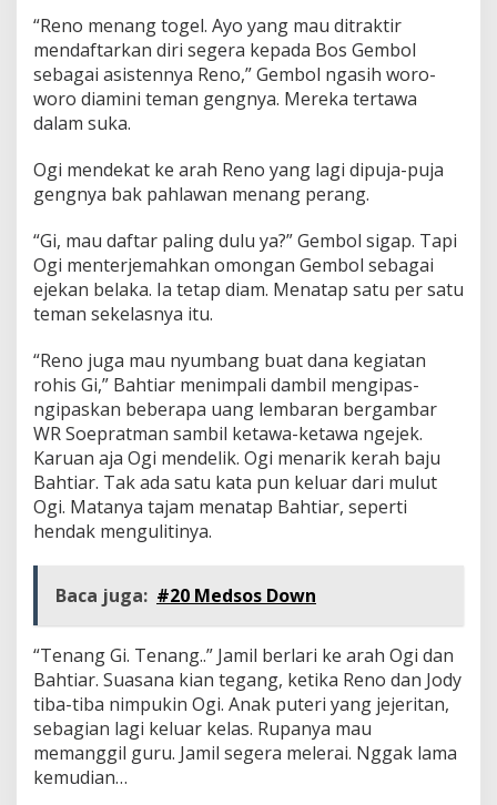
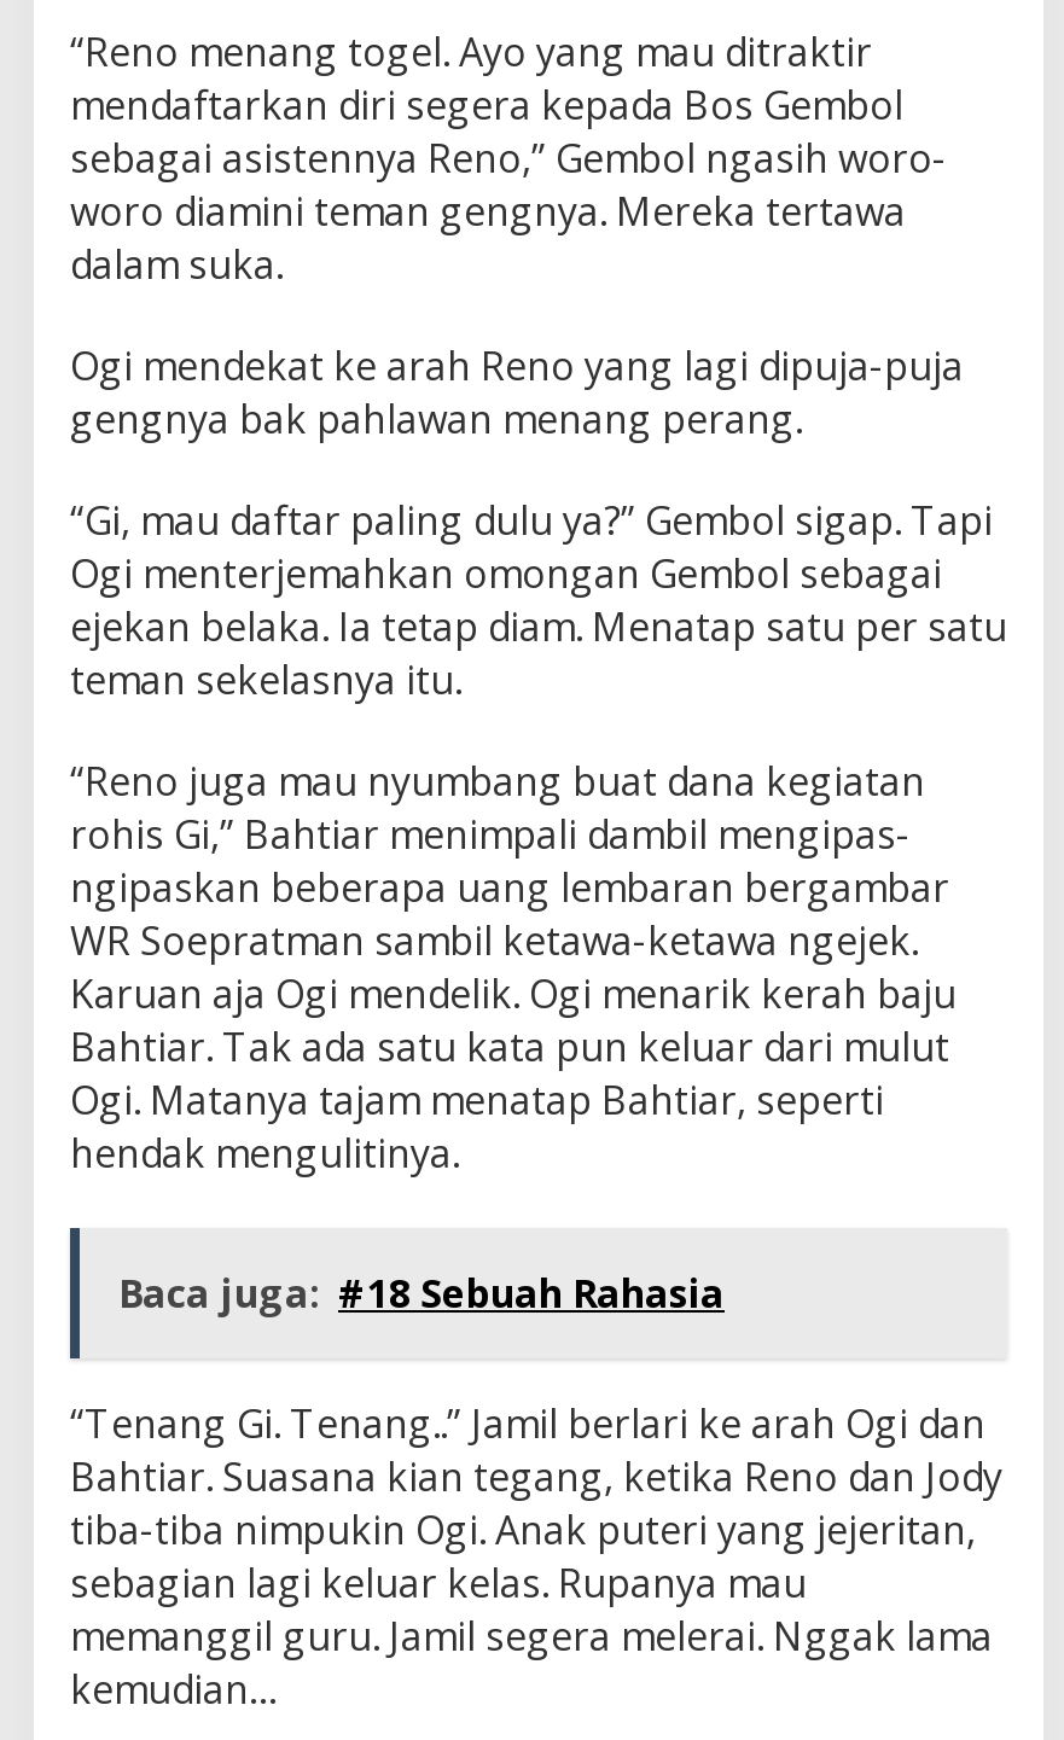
[55,583,316,608] Baca juga: #20 Medsos Down -> [118,1267,725,1320] Baca juga: #18 Sebuah Rahasia

